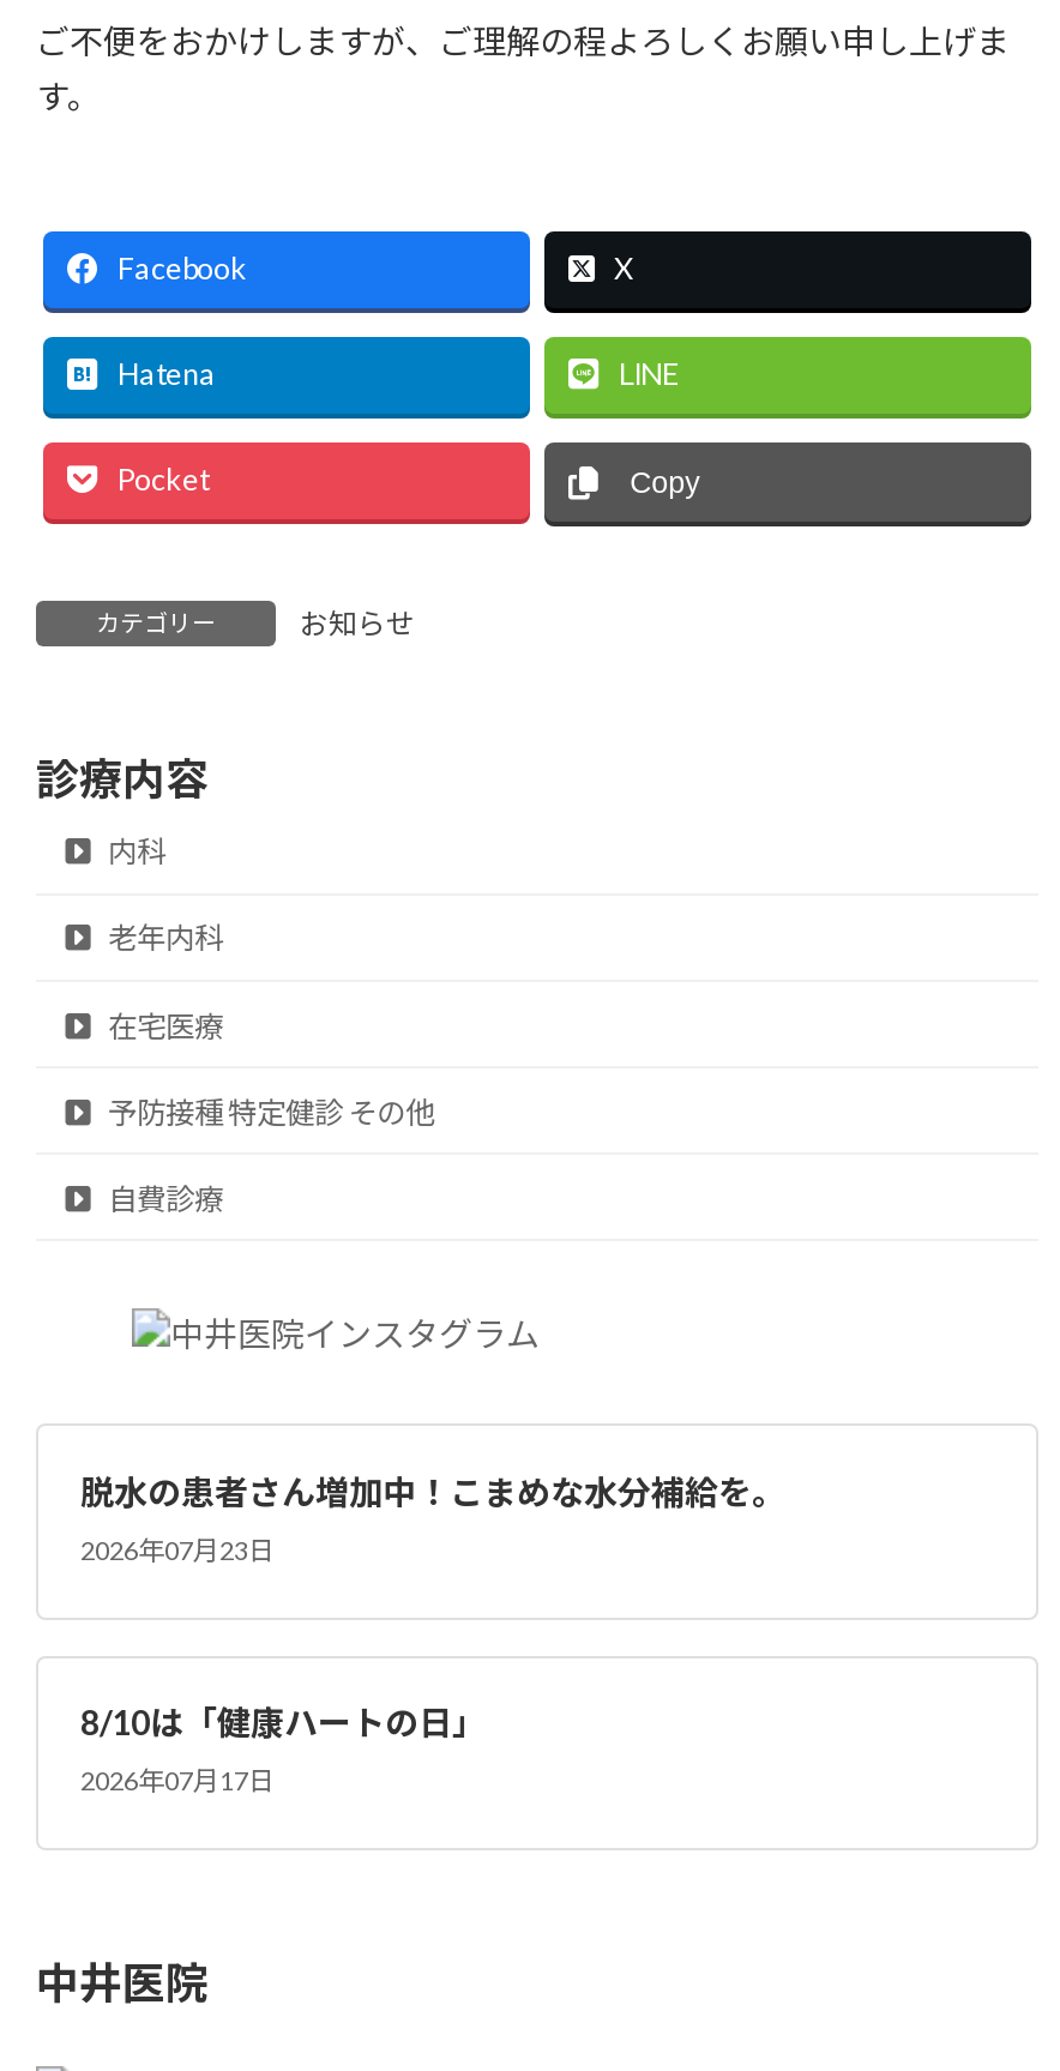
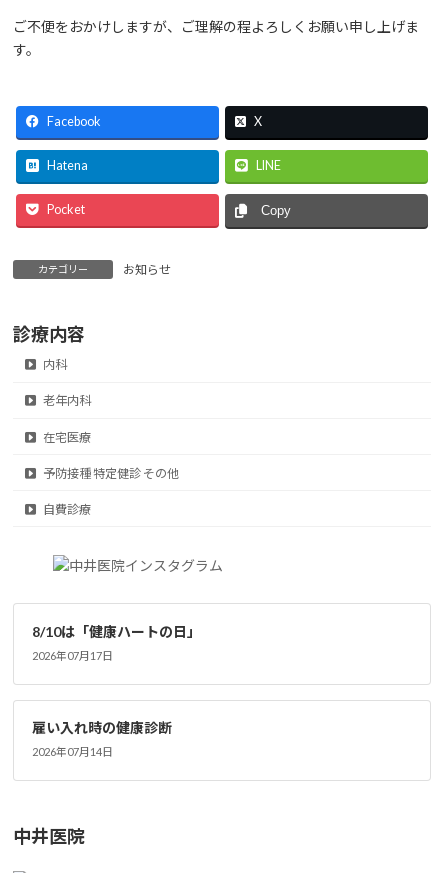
[80,1471,785,1564] 脱水の患者さん増加中！こまめな水分補給を。 | 2026年07月23日 -> none
moved [80,1702,486,1794] -> [31,623,200,661]: 8/10は「健康ハートの日」 | 2026年07月17日
none -> [31,719,171,758] 雇い入れ時の健康診断 | 2026年07月14日

